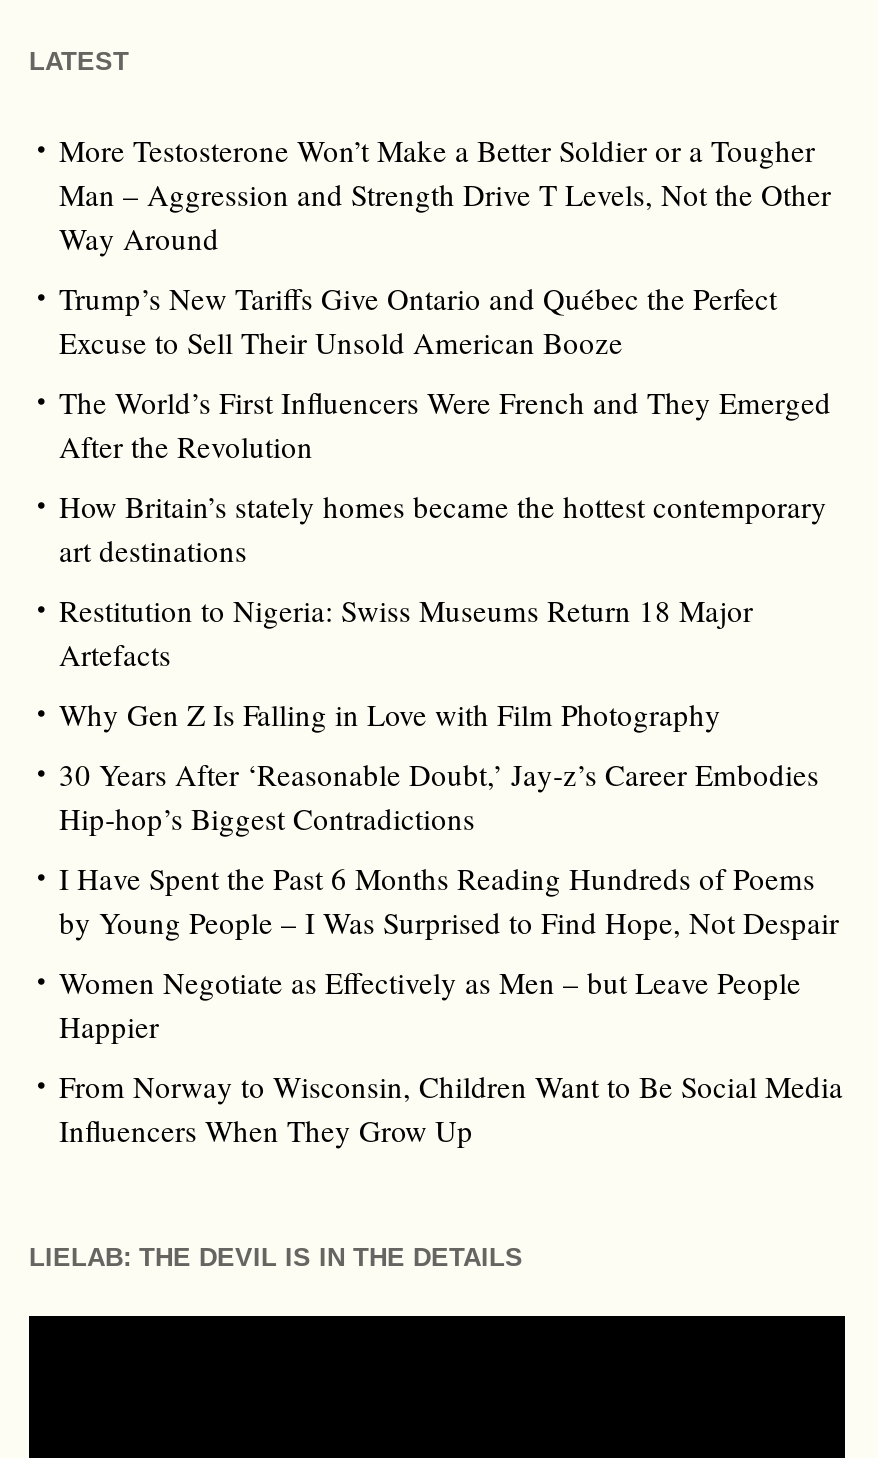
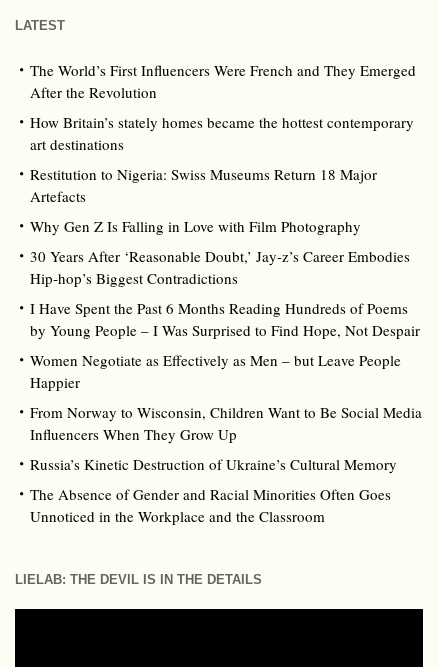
[59,130,831,362] More Testosterone Won’t Make a Better Soldier or a Tougher | Man – Aggression and Strength Drive T Levels, Not the Other | Way Around | Trump’s New Tariffs Give Ontario and Québec the Perfect | Excuse to Sell Their Unsold American Booze -> none
moved [59,382,843,1150] -> [30,60,422,444]: The World’s First Influencers Were French and They Emerged | After the Revolution | How Britain’s stately homes became the hottest contemporary | ... | From Norway to Wisconsin, Children Want to Be Social Media | Influencers When They Grow Up
none -> [30,454,397,526] Russia’s Kinetic Destruction of Ukraine’s Cultural Memory | The Absence of Gender and Racial Minorities Often Goes | Unnoticed in the Workplace and the Classroom

